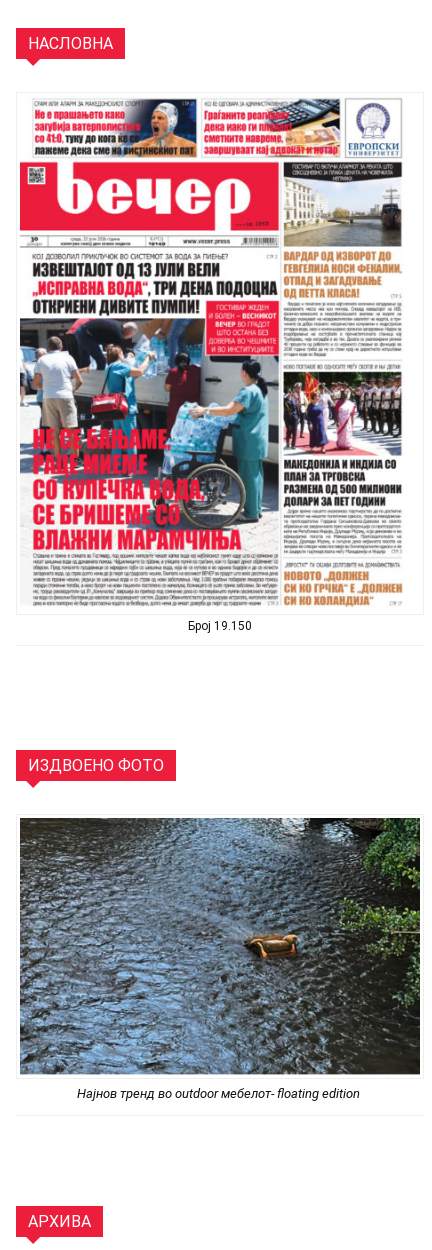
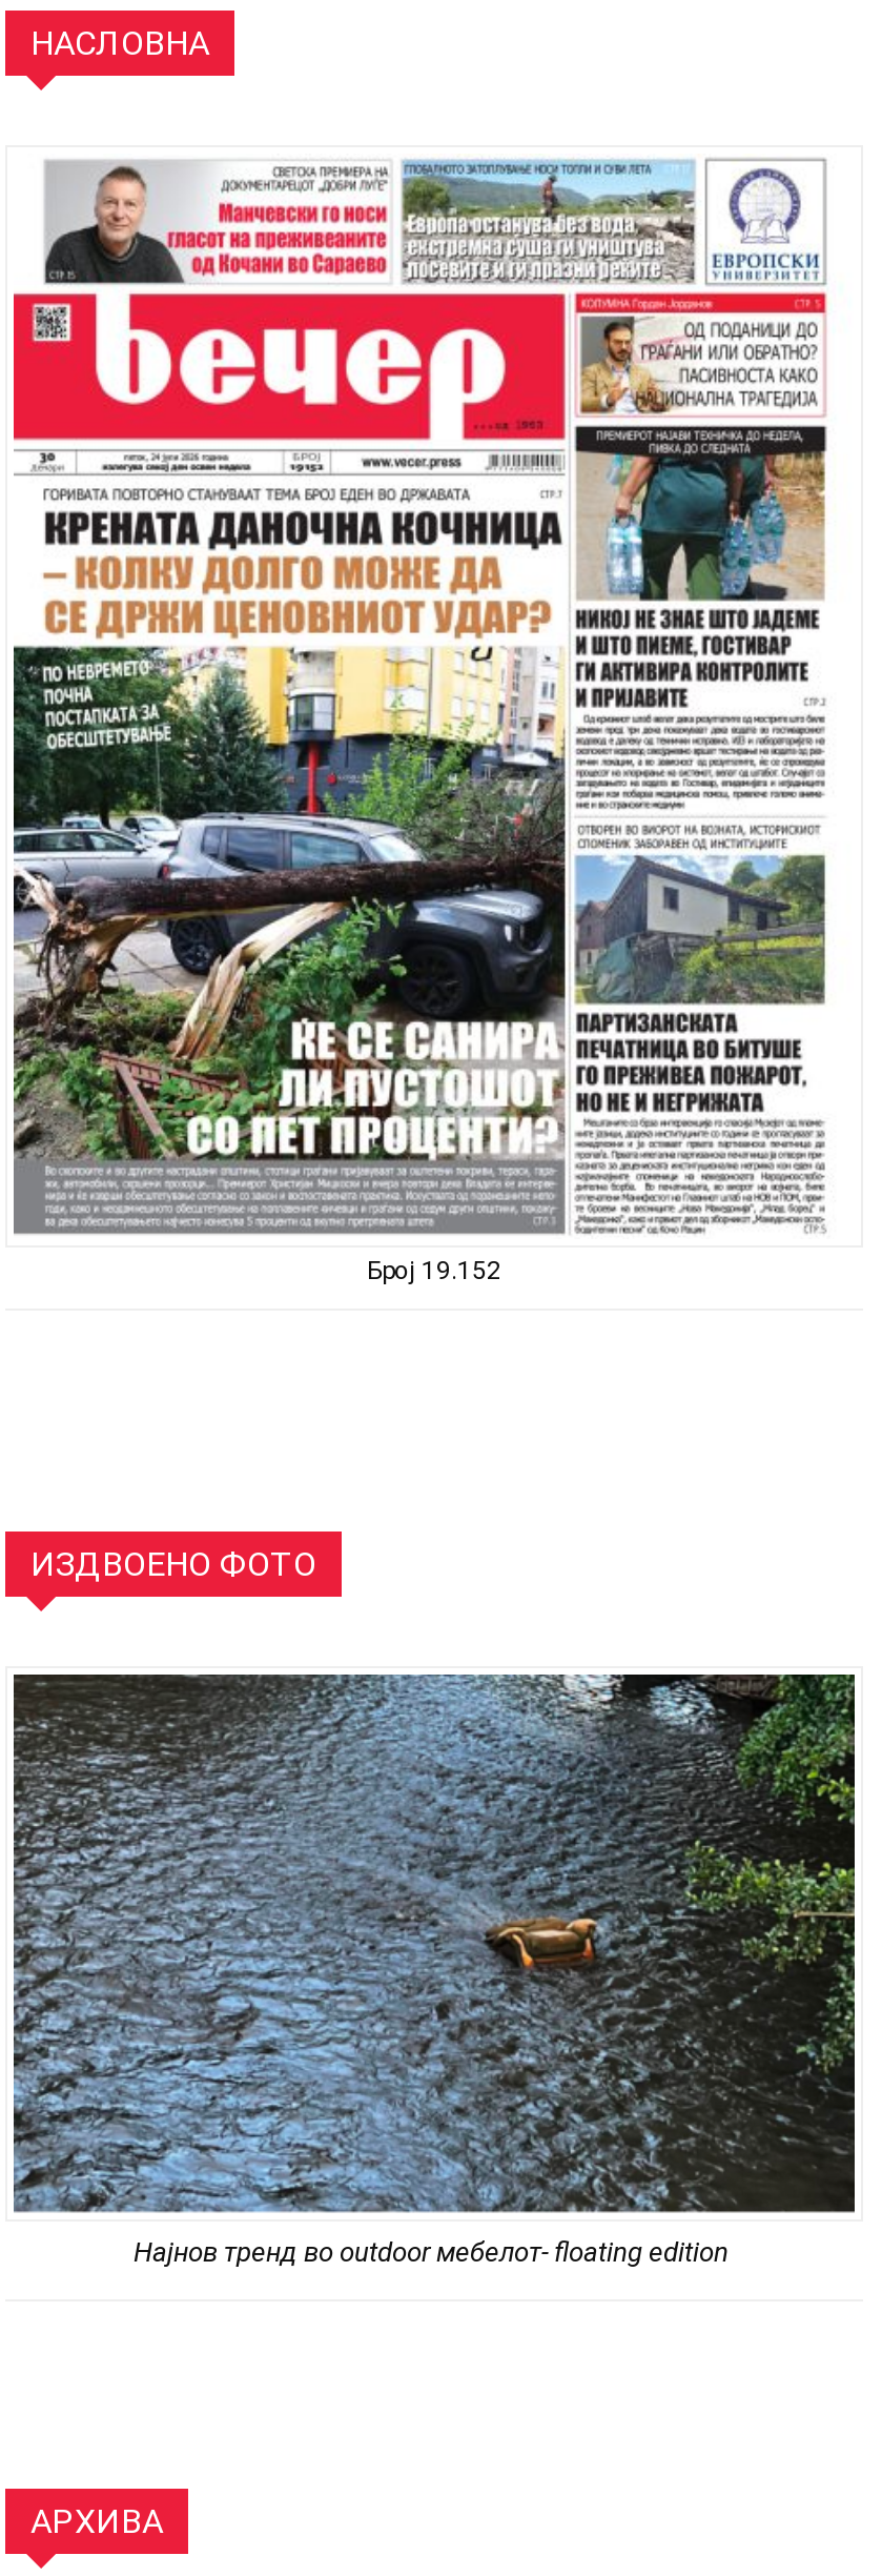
[19,98,407,633] [image] | Број 19.150 -> [12,158,829,1284] [image] | Број 19.152

